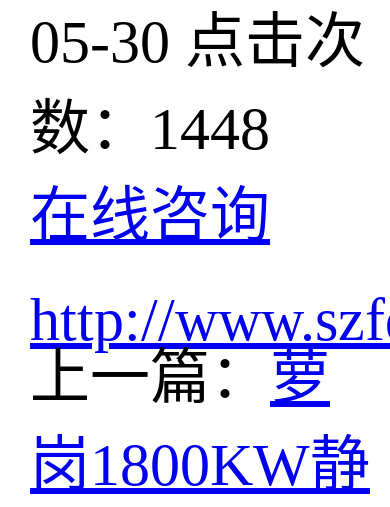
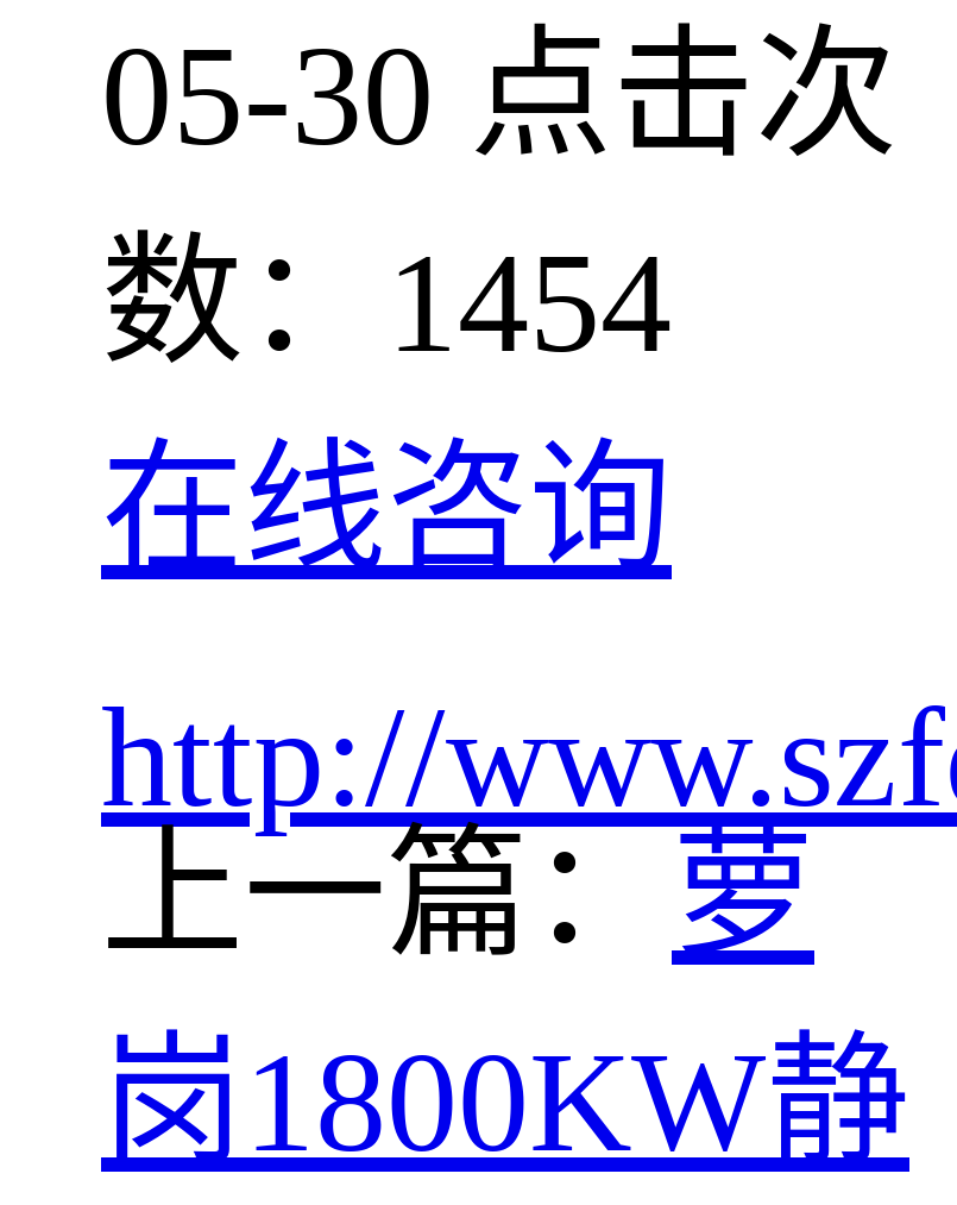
[30,96,270,162] 数：1448 -> [101,225,672,382] 数：1454

